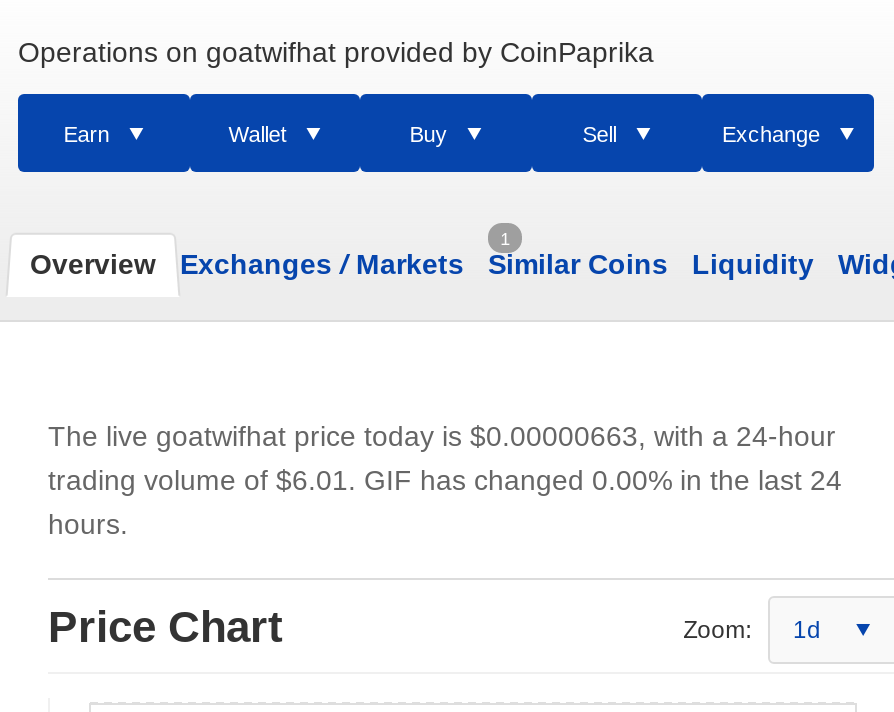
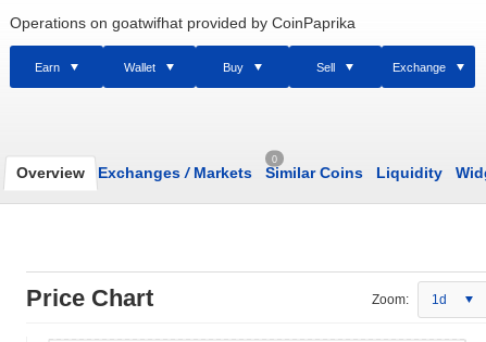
[500,228,510,248] 1 -> [272,153,277,164] 0
moved [30,248,814,280] -> [16,164,443,181]: Overview | Exchanges / Markets | Similar Coins | Liquidity
[48,420,842,540] The live goatwifhat price today is $0.00000663, with a 24-hour | trading volume of $6.01. GIF has changed 0.00% in the last 24 | hours. -> none

